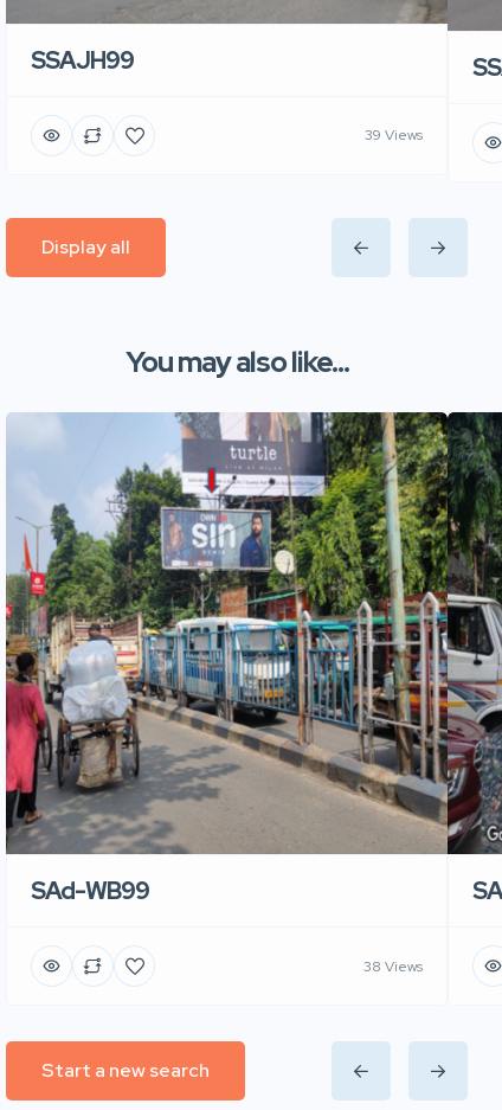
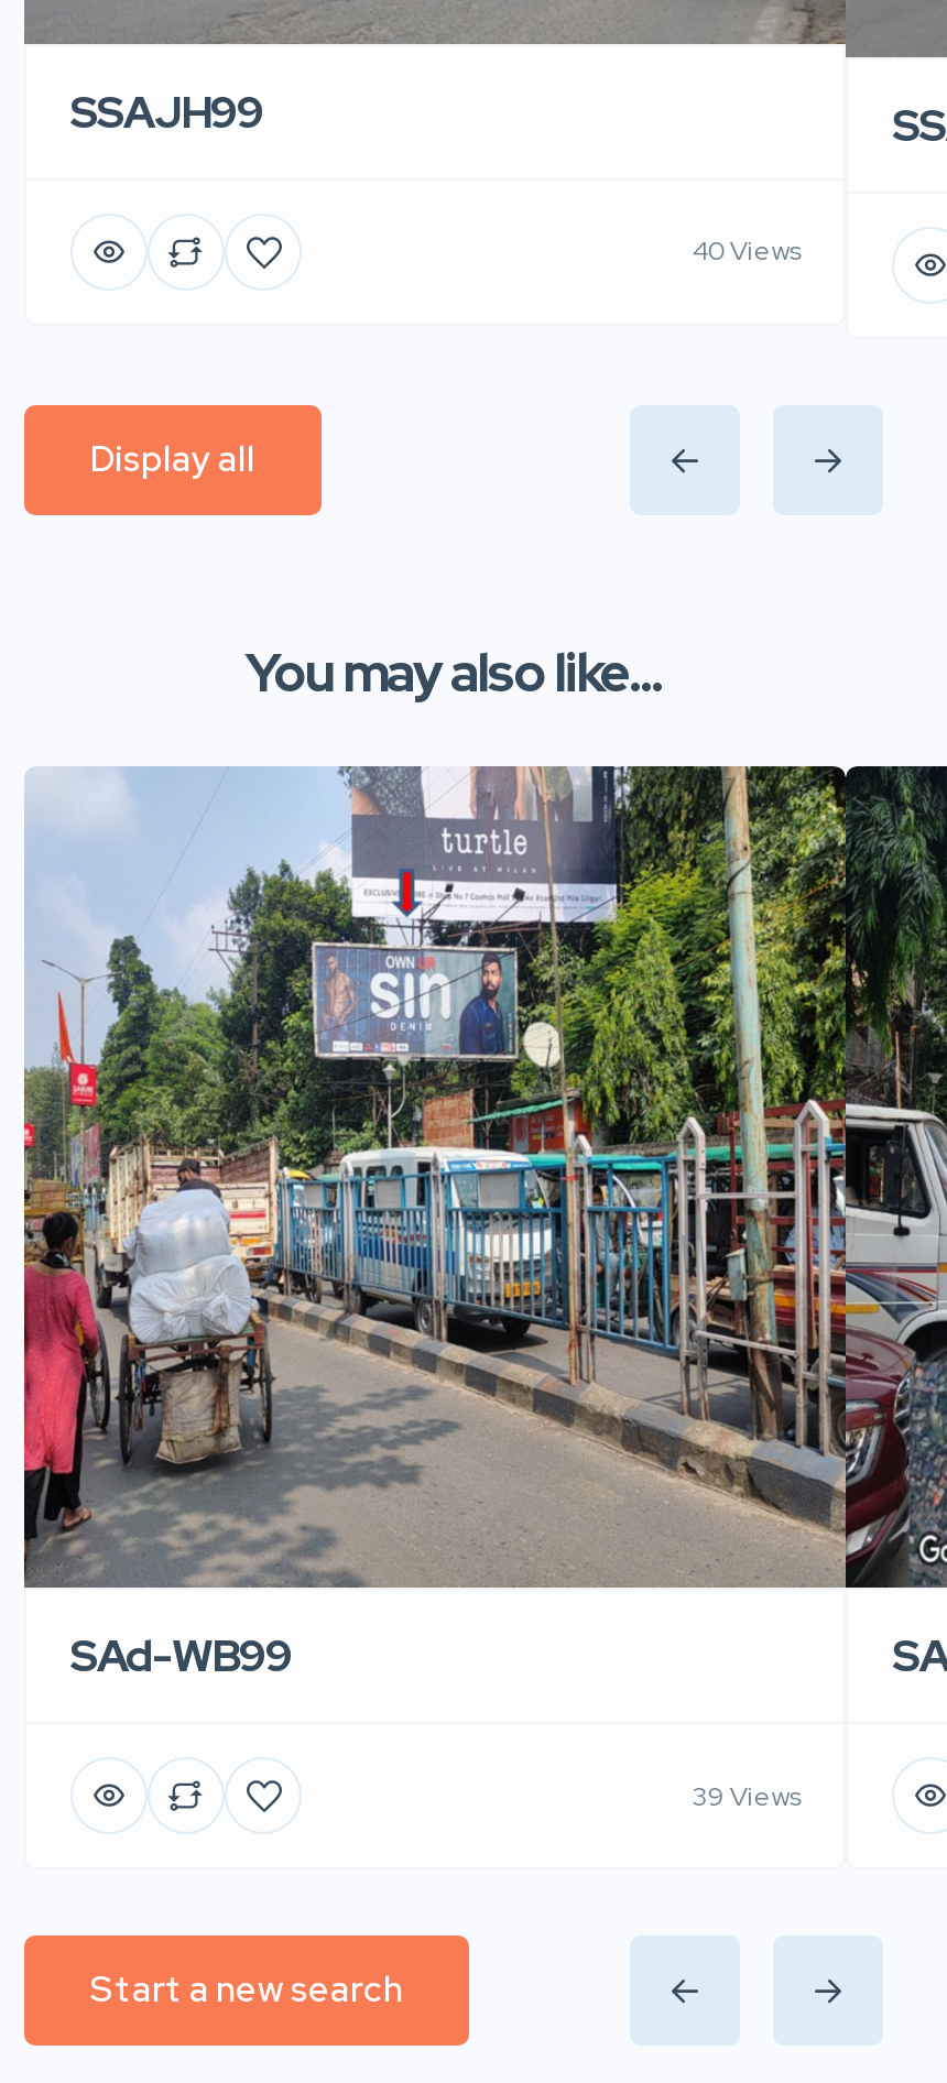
[365,126,423,145] 39 Views -> [692,234,800,269] 40 Views
[364,957,423,976] 38 Views -> [692,1778,800,1814] 39 Views

